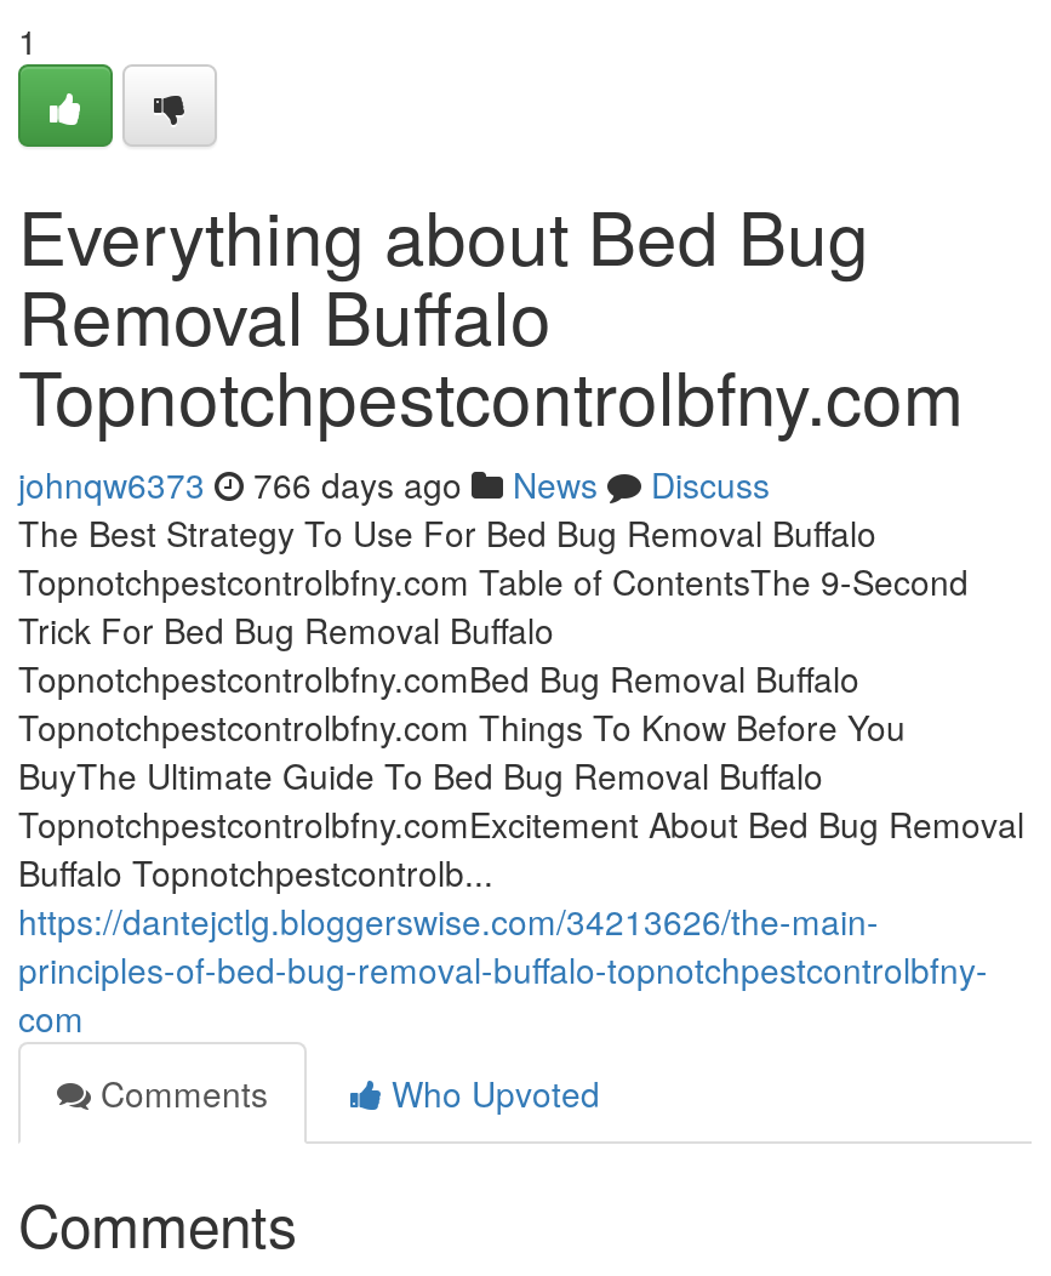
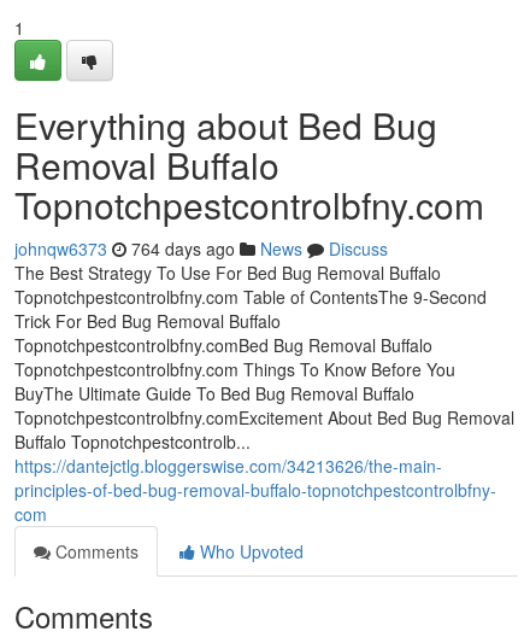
[18,460,770,508] johnqw6373 766 days ago News Discuss -> [14,236,388,261] johnqw6373 764 days ago News Discuss

